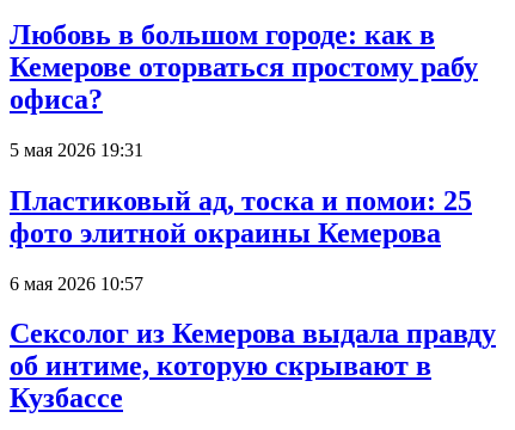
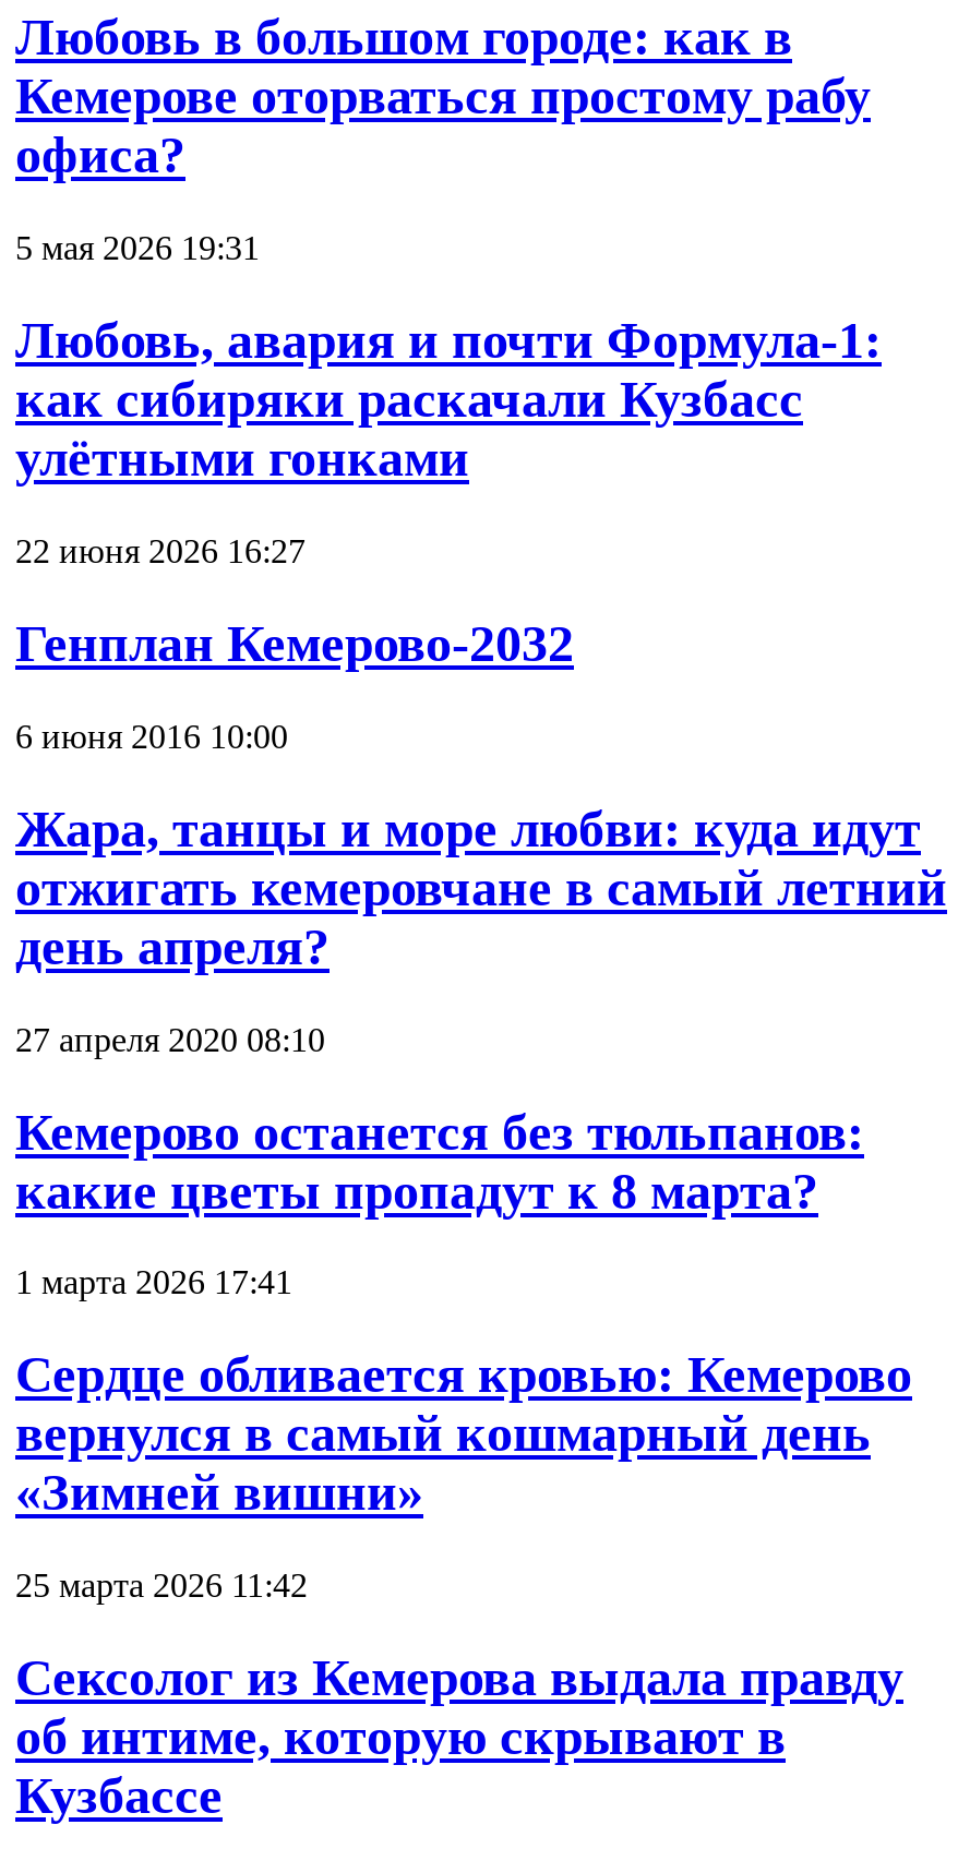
[10,185,472,293] Пластиковый ад, тоска и помои: 25 | фото элитной окраины Кемерова | 6 мая 2026 10:57 -> [15,312,947,1604] Любовь, авария и почти Формула-1: | как сибиряки раскачали Кузбасс | улётными гонками | 22 июня 2026 16:27 | Генплан Кемерово-2032 | 6 июня 2016 10:00 | Жара, танцы и море любви: куда идут | отжигать кемеровчане в самый летний | день апреля? | 27 апреля 2020 08:10 | Кемерово останется без тюльпанов: | какие цветы пропадут к 8 марта? | 1 марта 2026 17:41 | Сердце обливается кровью: Кемерово | вернулся в самый кошмарный день | «Зимней вишни» | 25 марта 2026 11:42

